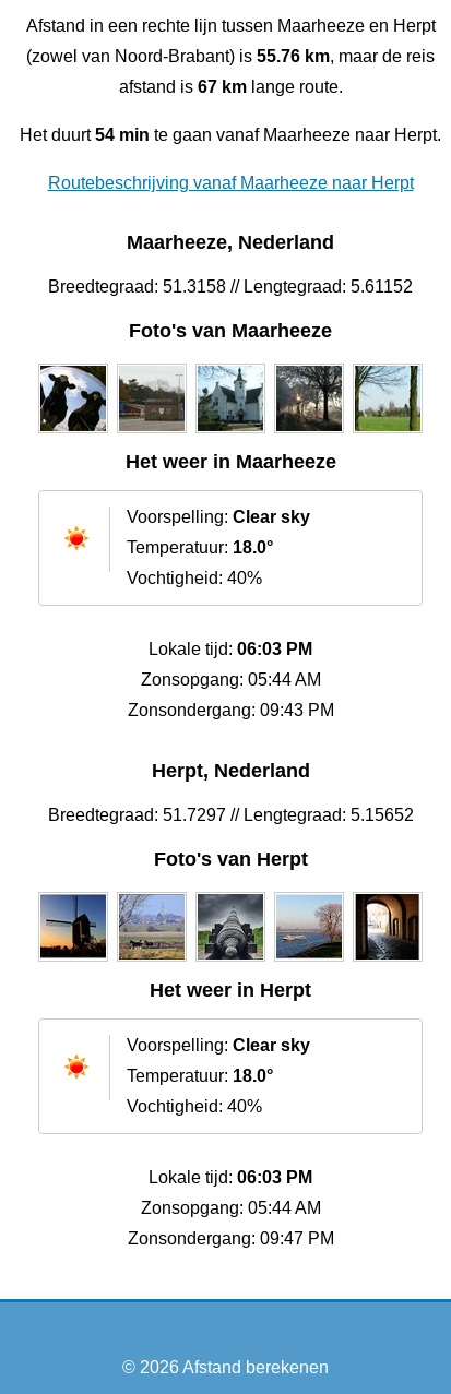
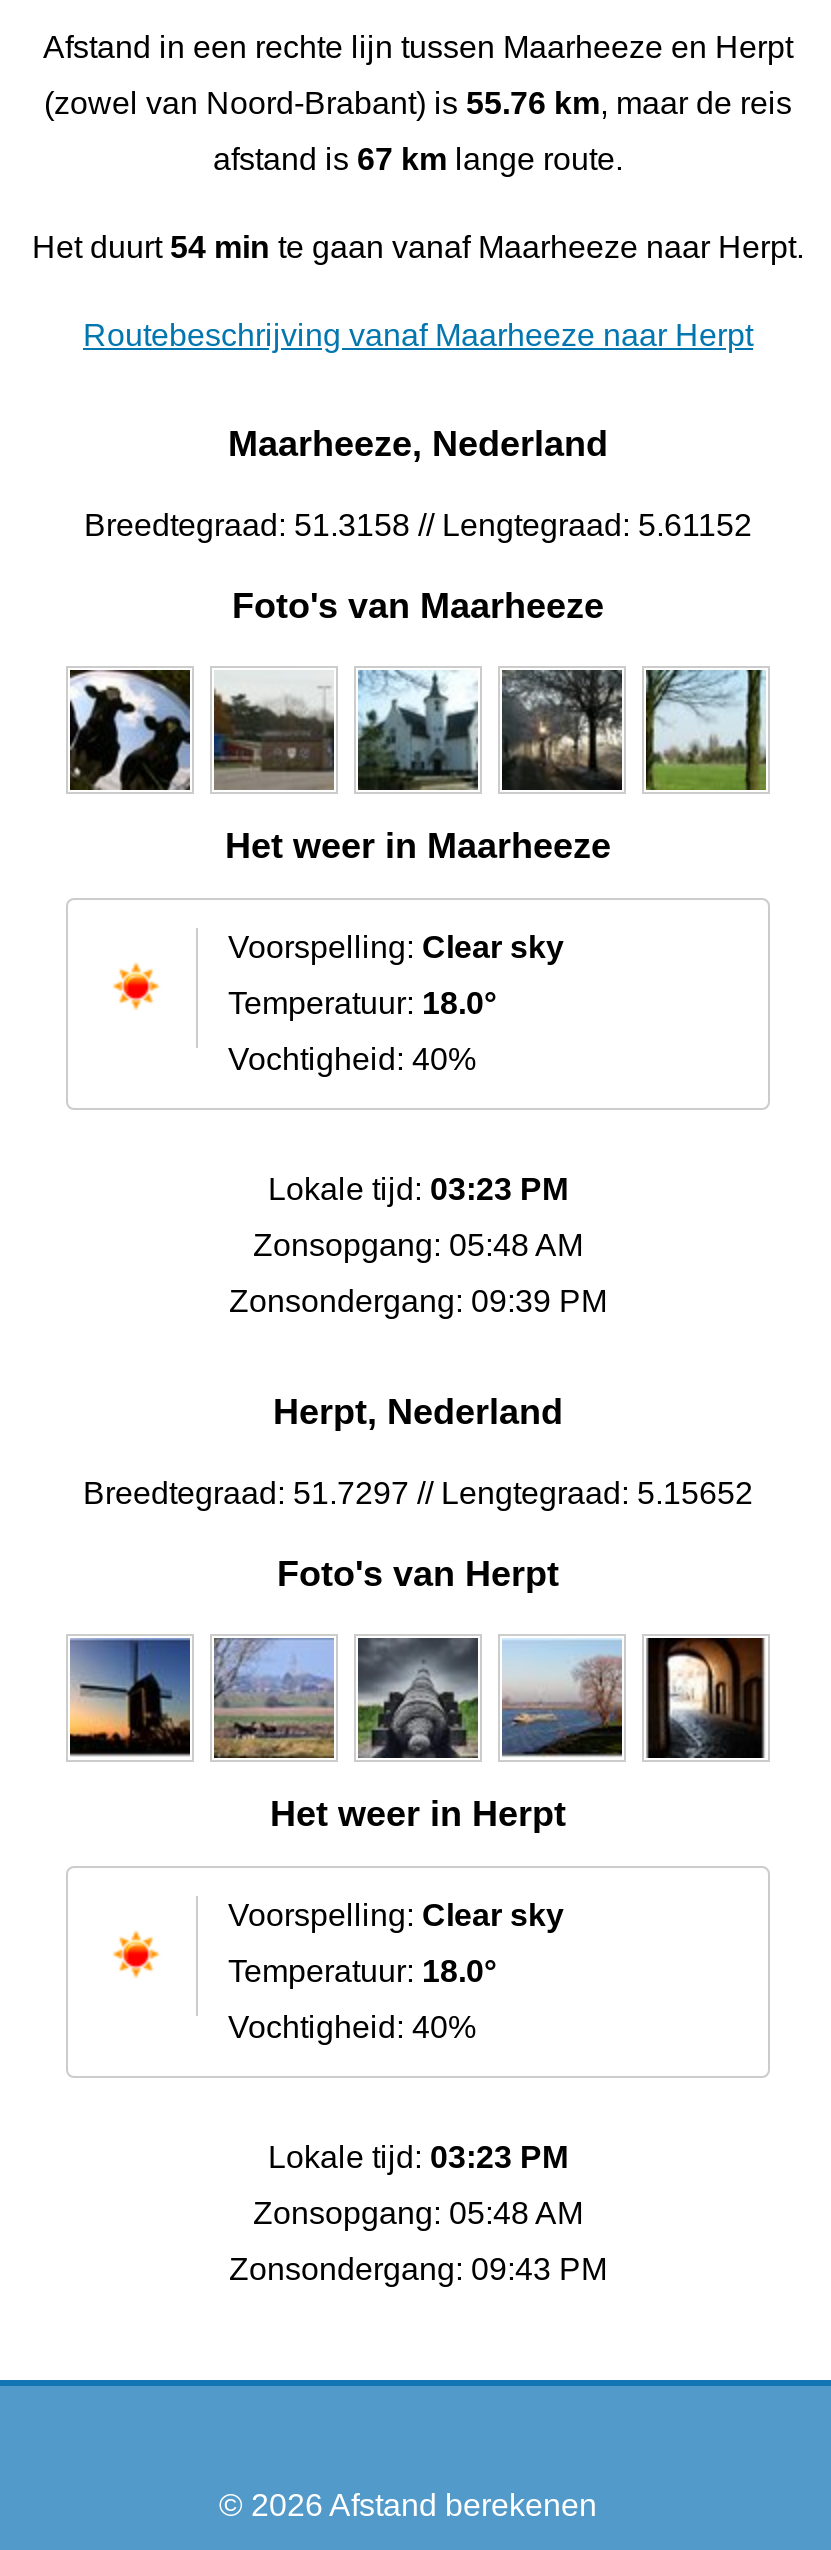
none -> [229,1285,607,1319] Zonsondergang: 09:39 PM
[149,640,312,659] Lokale tijd: 06:03 PM -> [268,1173,568,1207] Lokale tijd: 03:23 PM
[140,671,321,689] Zonsopgang: 05:44 AM -> [253,1229,583,1263] Zonsopgang: 05:48 AM
moved [127,701,334,720] -> [229,2252,607,2286]: Zonsondergang: 09:43 PM
[149,1168,312,1187] Lokale tijd: 06:03 PM -> [268,2140,568,2174] Lokale tijd: 03:23 PM
[140,1199,321,1217] Zonsopgang: 05:44 AM -> [253,2196,583,2230] Zonsopgang: 05:48 AM
[127,1229,334,1248] Zonsondergang: 09:47 PM -> none

